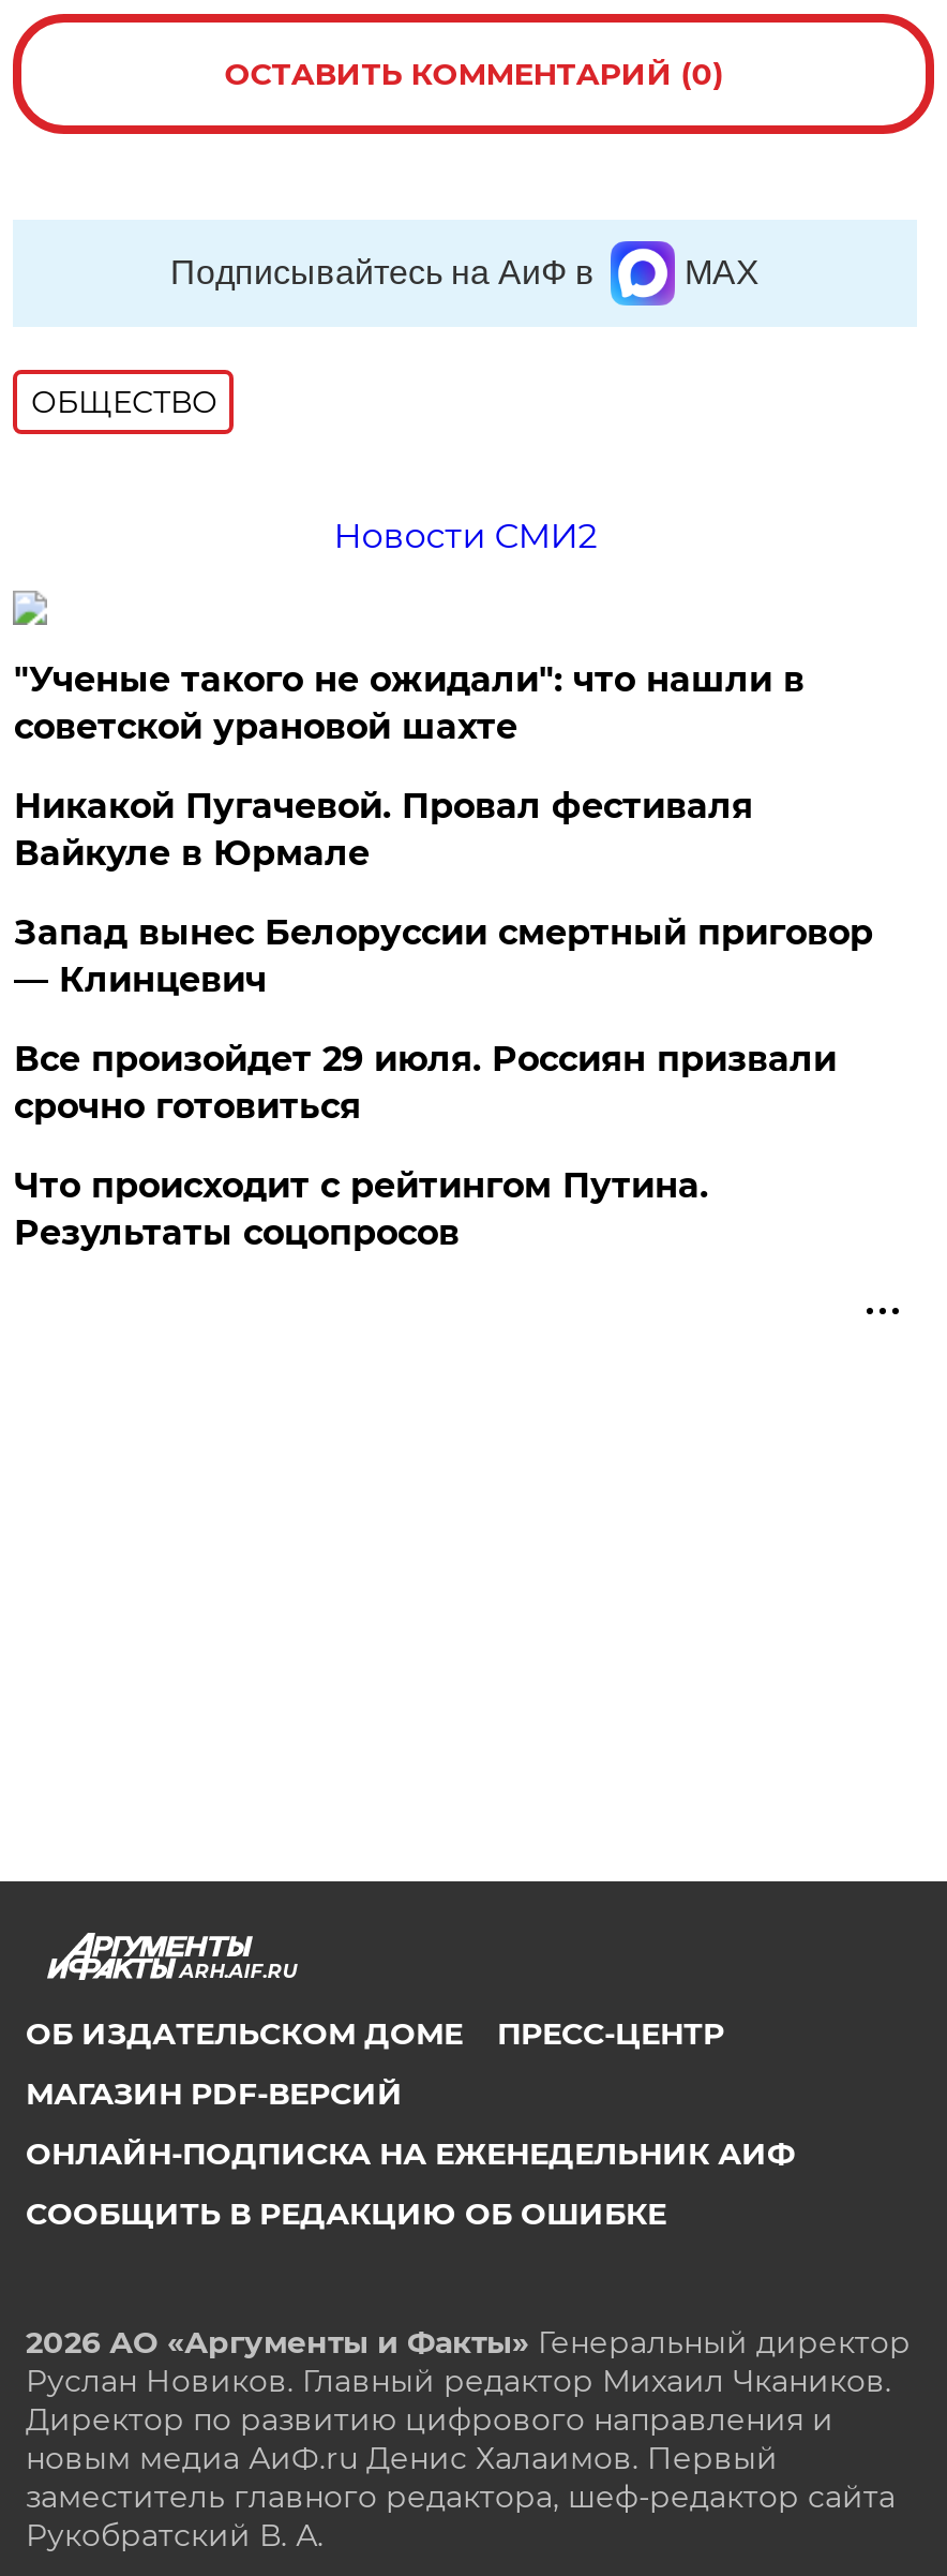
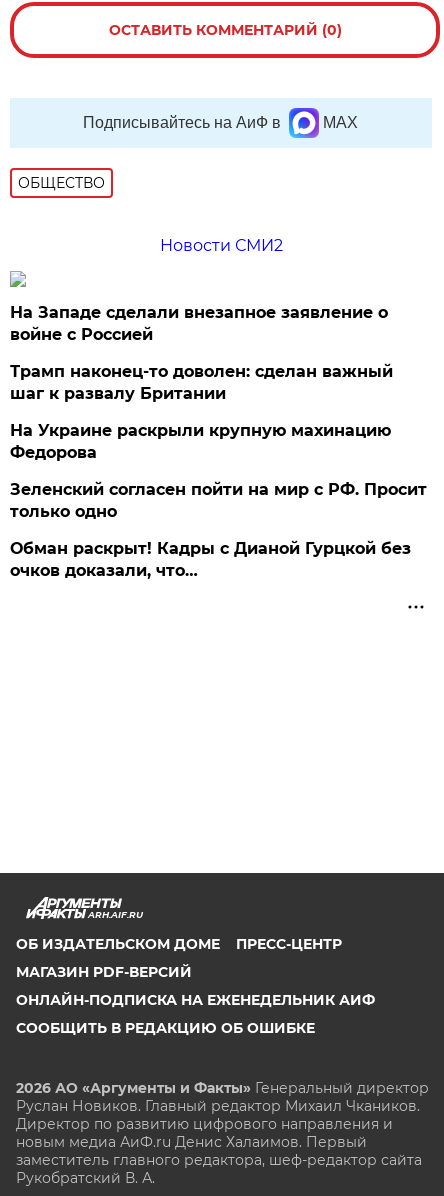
[14,660,804,748] "Ученые такого не ожидали": что нашли в | советской урановой шахте -> [10,303,388,344] На Западе сделали внезапное заявление о | войне с Россией
[14,786,753,874] Никакой Пугачевой. Провал фестиваля | Вайкуле в Юрмале -> [10,362,393,403] Трамп наконец-то доволен: сделан важный | шаг к развалу Британии
[14,913,873,1001] Запад вынес Белоруссии смертный приговор | — Клинцевич -> [10,421,391,462] На Украине раскрыли крупную махинацию | Федорова
[14,1039,836,1127] Все произойдет 29 июля. Россиян призвали | срочно готовиться -> [10,480,427,521] Зеленский согласен пойти на мир с РФ. Просит | только одно
[14,1166,708,1254] Что происходит с рейтингом Путина. | Результаты соцопросов -> [10,539,411,580] Обман раскрыт! Кадры с Дианой Гурцкой без | очков доказали, что…

